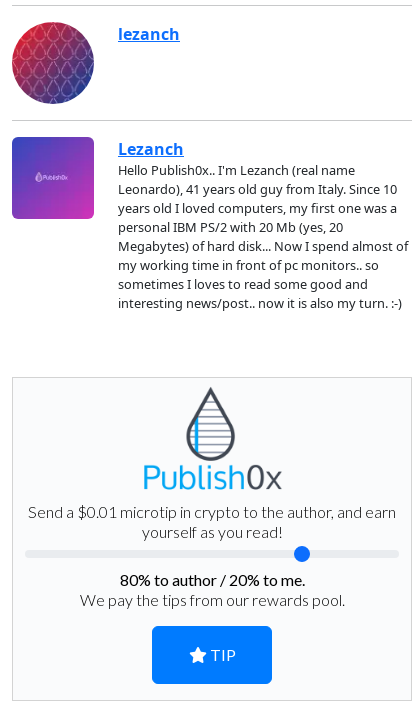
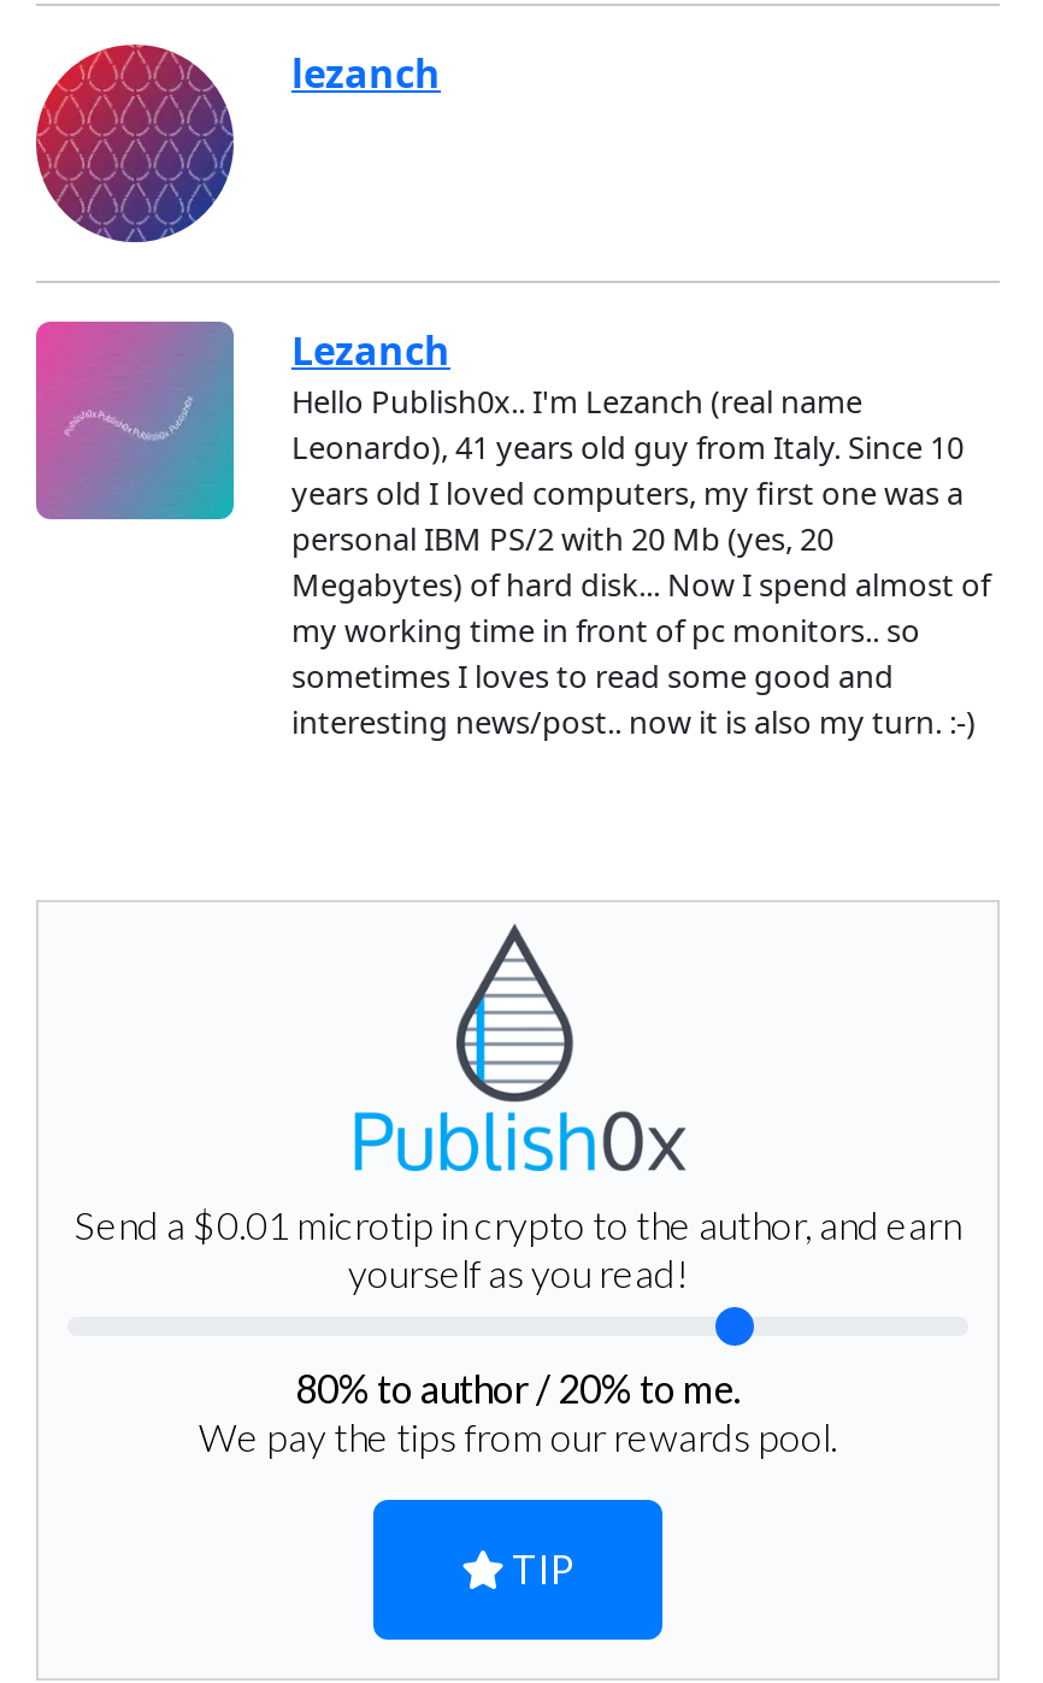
[11,136,95,220] [image] -> [34,319,236,522] [image]

